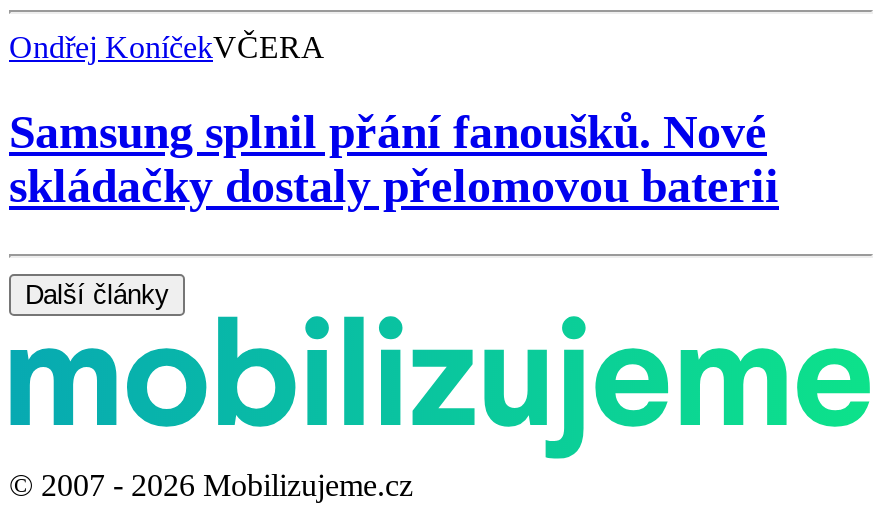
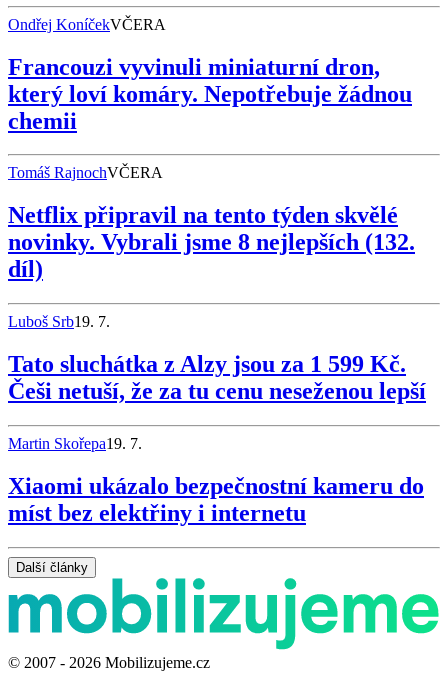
[9,106,779,212] Samsung splnil přání fanoušků. Nové | skládačky dostaly přelomovou baterii -> [8,53,426,526] Francouzi vyvinuli miniaturní dron, | který loví komáry. Nepotřebuje žádnou | chemii | Tomáš RajnochVČERA | Netflix připravil na tento týden skvělé | novinky. Vybrali jsme 8 nejlepších (132. | díl) | Luboš Srb 19. 7. | Tato sluchátka z Alzy jsou za 1 599 Kč. | Češi netuší, že za tu cenu neseženou lepší | Martin Skořepa19. 7. | Xiaomi ukázalo bezpečnostní kameru do | míst bez elektřiny i internetu

